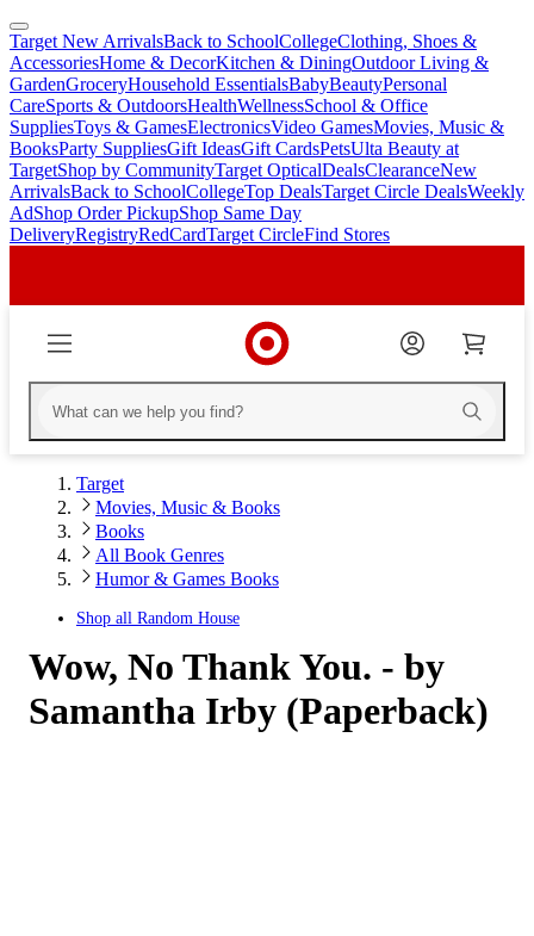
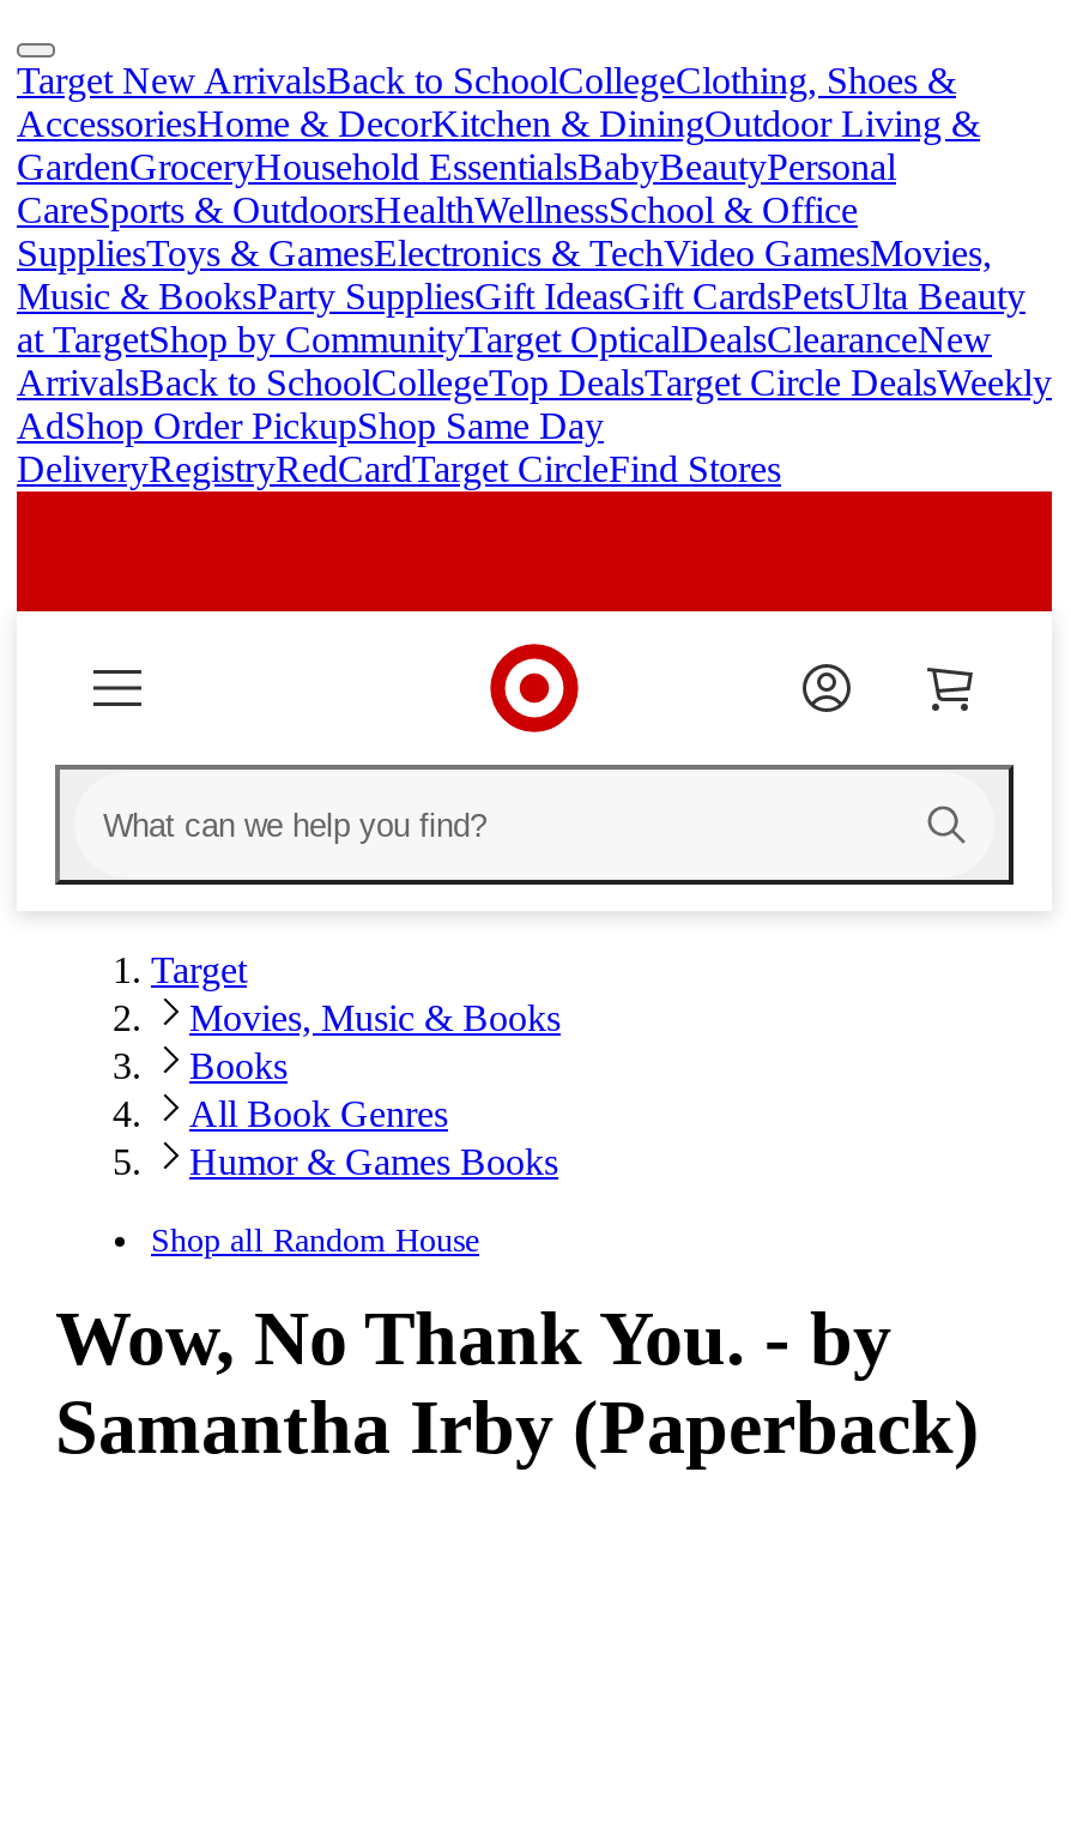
[10,117,504,180] SuppliesToys & GamesElectronicsVideo GamesMovies, Music & | BooksParty SuppliesGift IdeasGift CardsPetsUlta Beauty at | TargetShop by CommunityTarget OpticalDealsClearanceNew -> [17,233,1025,360] SuppliesToys & GamesElectronics & TechVideo GamesMovies, | Music & BooksParty SuppliesGift IdeasGift CardsPetsUlta Beauty | at TargetShop by CommunityTarget OpticalDealsClearanceNew

